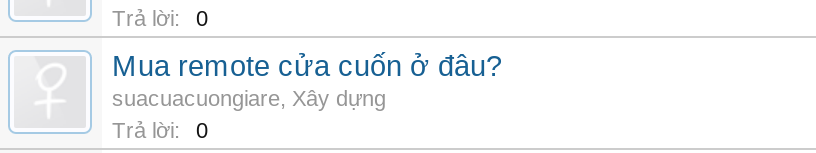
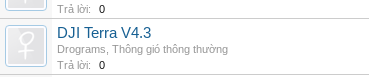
[112,50,502,110] Mua remote cửa cuốn ở đâu? | suacuacuongiare, Xây dựng -> [57,25,228,55] DJI Terra V4.3 | Drograms, Thông gió thông thường

